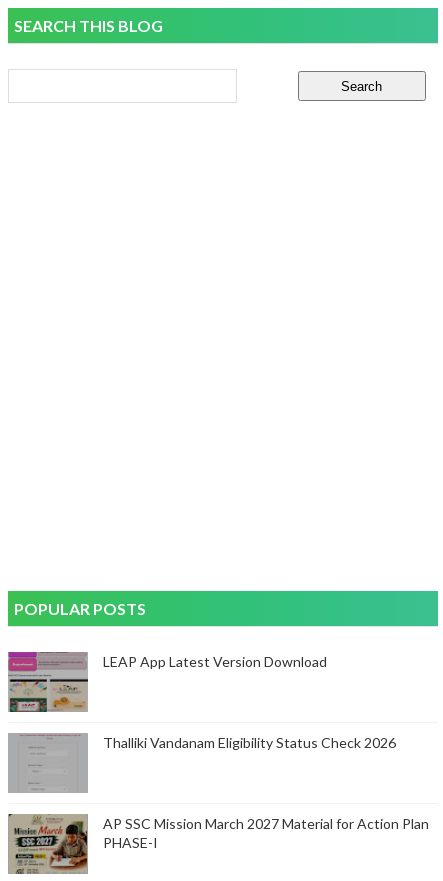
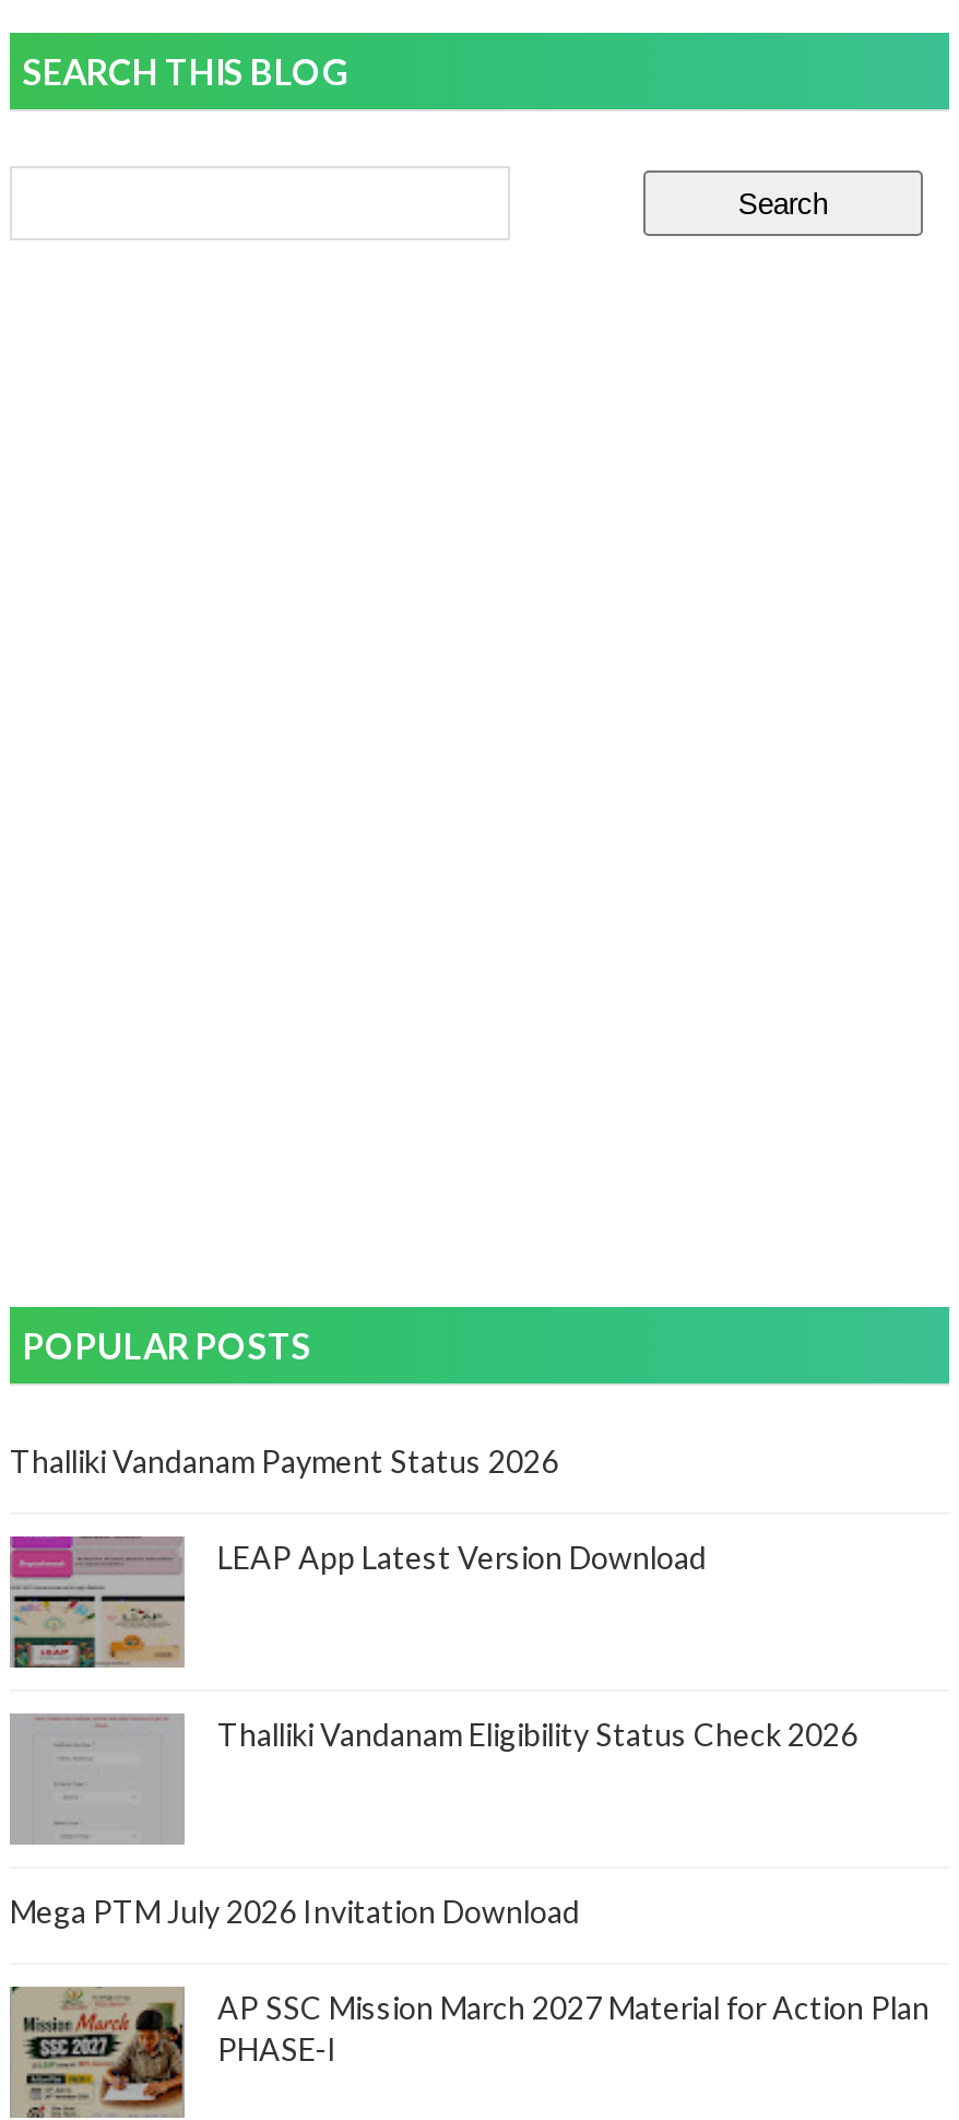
none -> [10,1442,558,1480] Thalliki Vandanam Payment Status 2026
none -> [10,1893,580,1930] Mega PTM July 2026 Invitation Download

